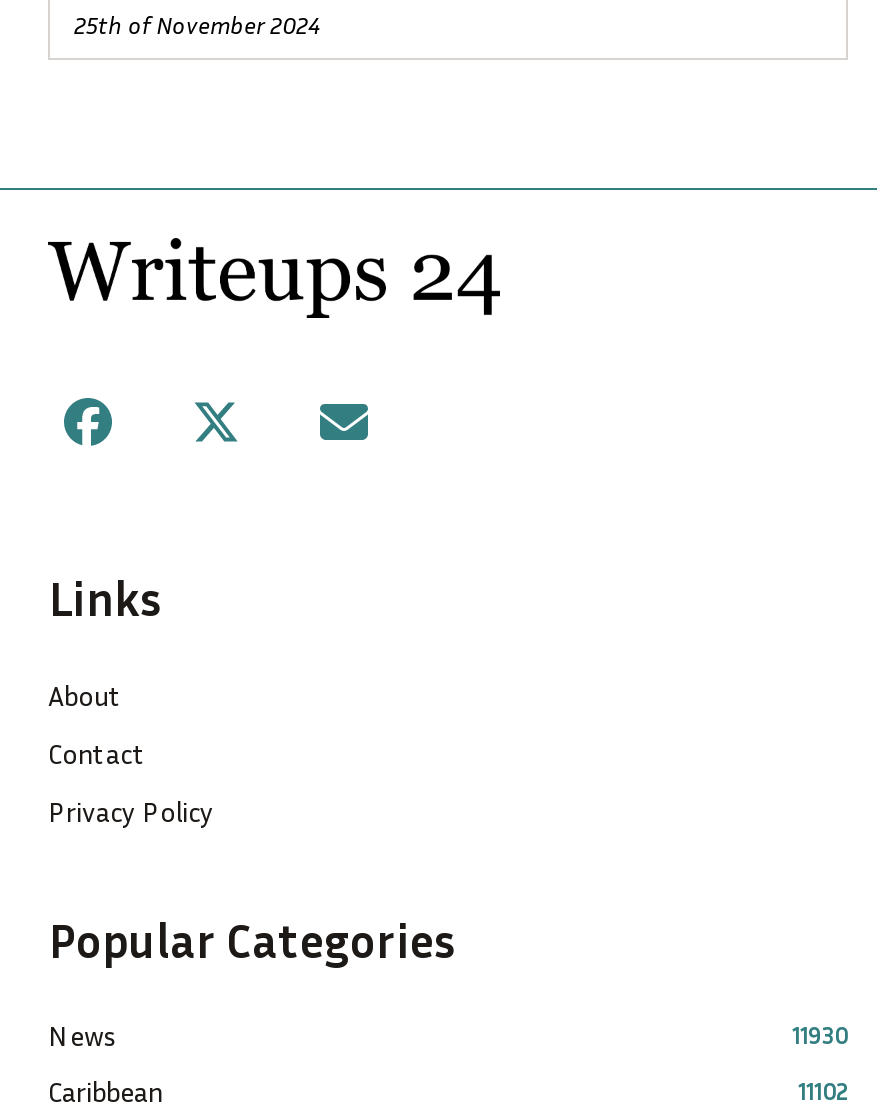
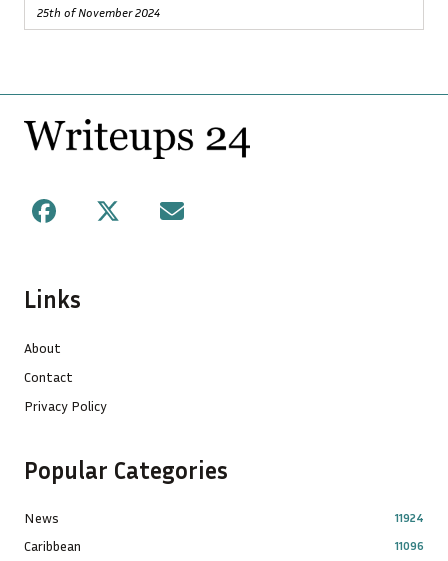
[792,1020,848,1050] 11930 -> [395,510,424,525] 11924
[798,1076,848,1106] 11102 -> [395,538,424,553] 11096

